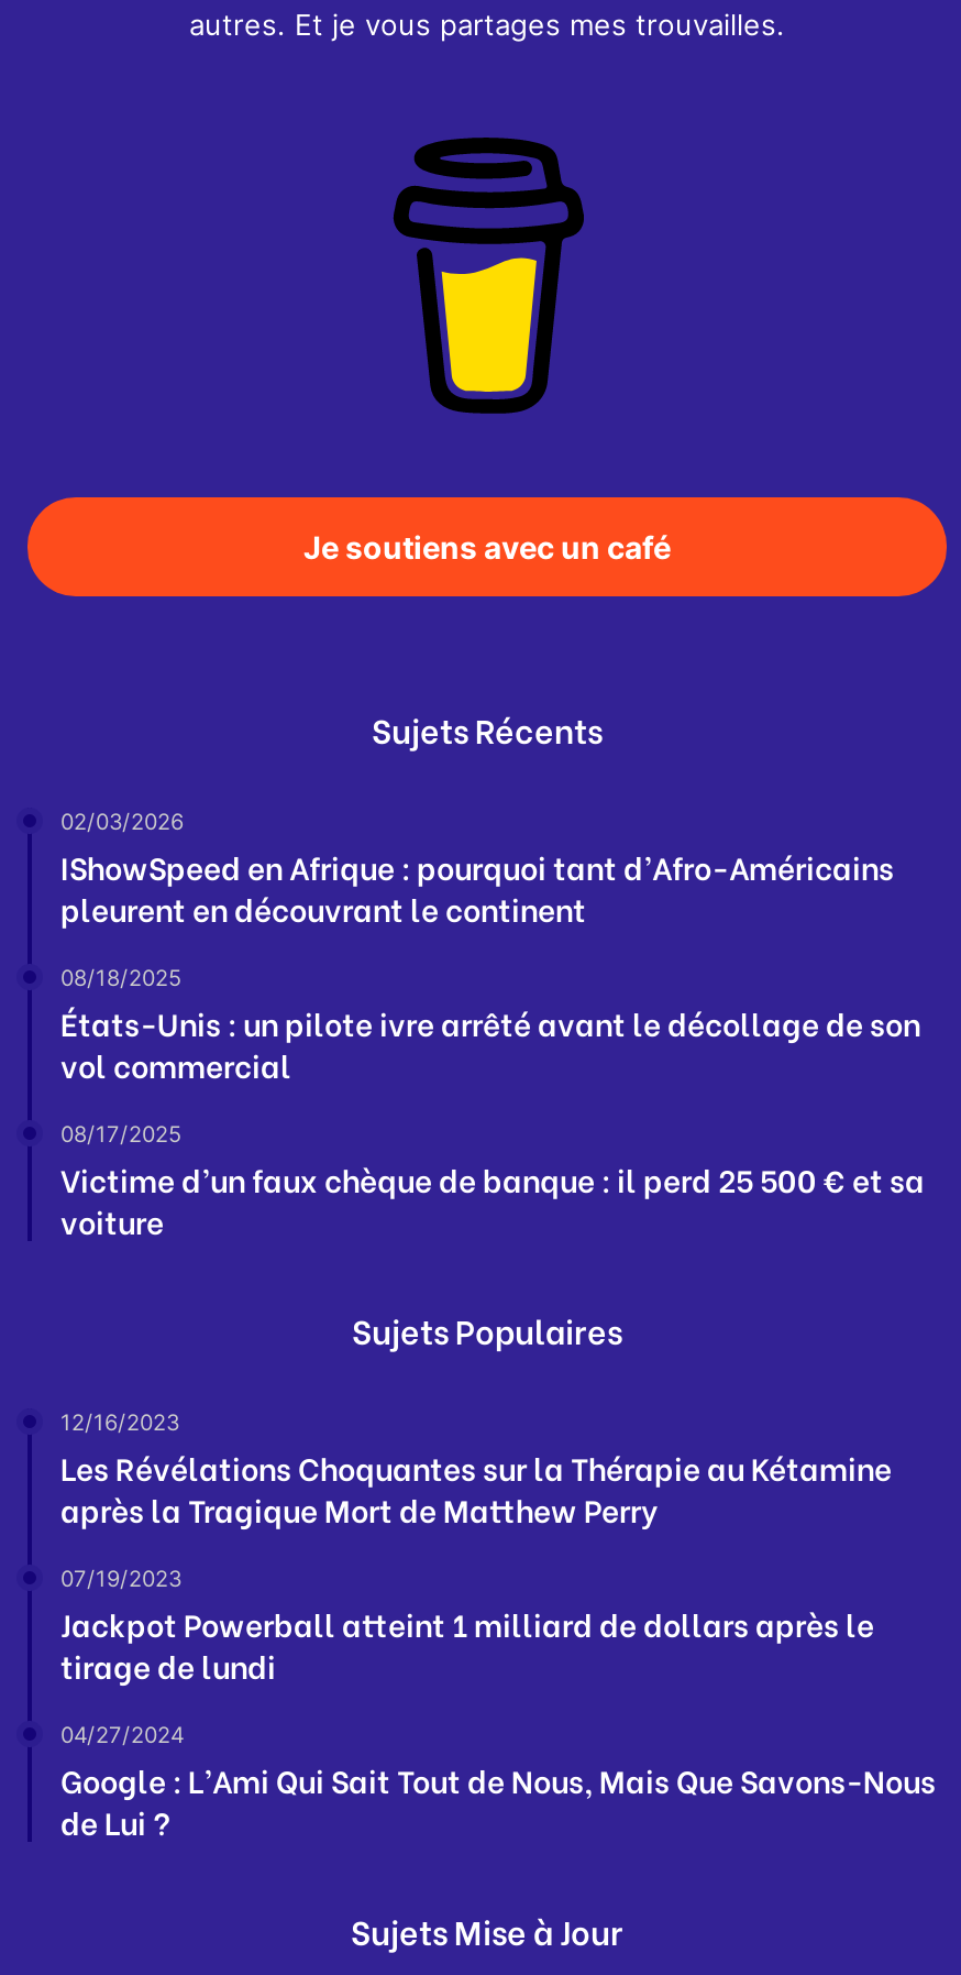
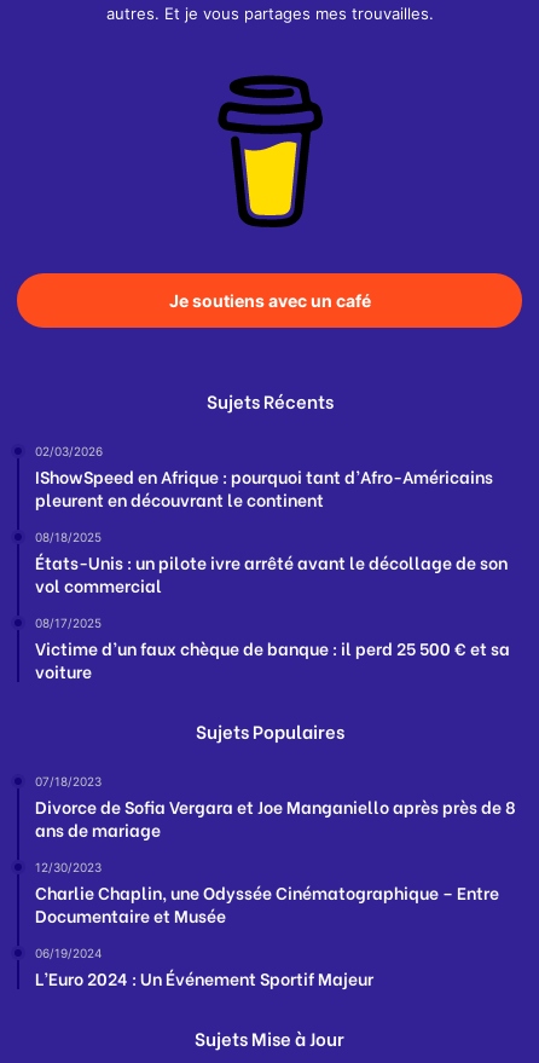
[60,1408,892,1532] 12/16/2023 | Les Révélations Choquantes sur la Thérapie au Kétamine | après la Tragique Mort de Matthew Perry -> [35,774,516,842] 07/18/2023 | Divorce de Sofia Vergara et Joe Manganiello après près de 8 | ans de mariage
[60,1565,874,1688] 07/19/2023 | Jackpot Powerball atteint 1 milliard de dollars après le | tirage de lundi -> [35,860,499,928] 12/30/2023 | Charlie Chaplin, une Odyssée Cinématographique – Entre | Documentaire et Musée
[60,1721,936,1844] 04/27/2024 | Google : L’Ami Qui Sait Tout de Nous, Mais Que Savons-Nous | de Lui ? -> [35,946,373,990] 06/19/2024 | L’Euro 2024 : Un Événement Sportif Majeur

